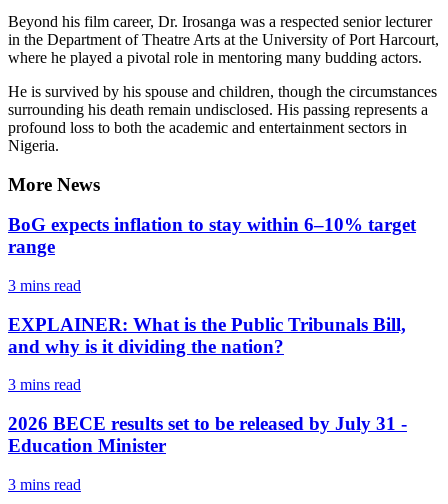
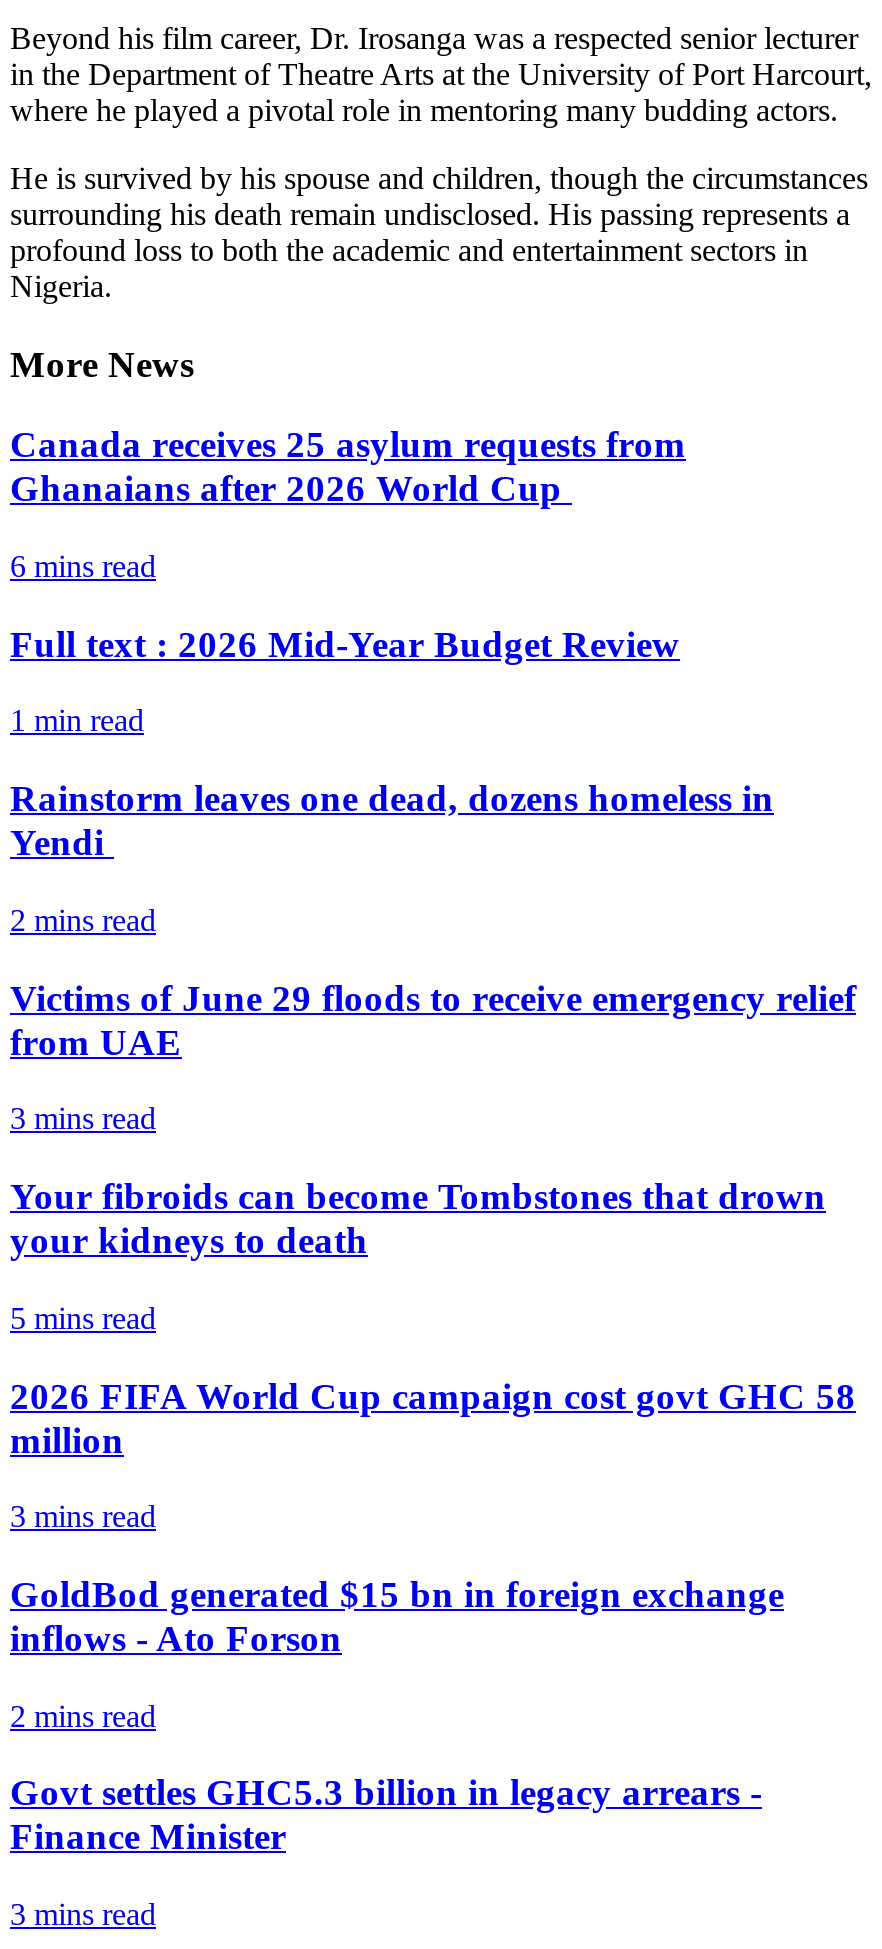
[8,214,416,257] BoG expects inflation to stay within 6–10% target | range -> [10,424,856,1062] Canada receives 25 asylum requests from | Ghanaians after 2026 World Cup | 6 mins read | Full text : 2026 Mid-Year Budget Review | 1 min read | Rainstorm leaves one dead, dozens homeless in | Yendi | 2 mins read | Victims of June 29 floods to receive emergency relief | from UAE
[8,314,406,357] EXPLAINER: What is the Public Tribunals Bill, | and why is it dividing the nation? -> [10,1175,856,1460] Your fibroids can become Tombstones that drown | your kidneys to death | 5 mins read | 2026 FIFA World Cup campaign cost govt GHC 58 | million
[8,413,407,456] 2026 BECE results set to be released by July 31 - | Education Minister -> [10,1573,784,1858] GoldBod generated $15 bn in foreign exchange | inflows - Ato Forson | 2 mins read | Govt settles GHC5.3 billion in legacy arrears - | Finance Minister

